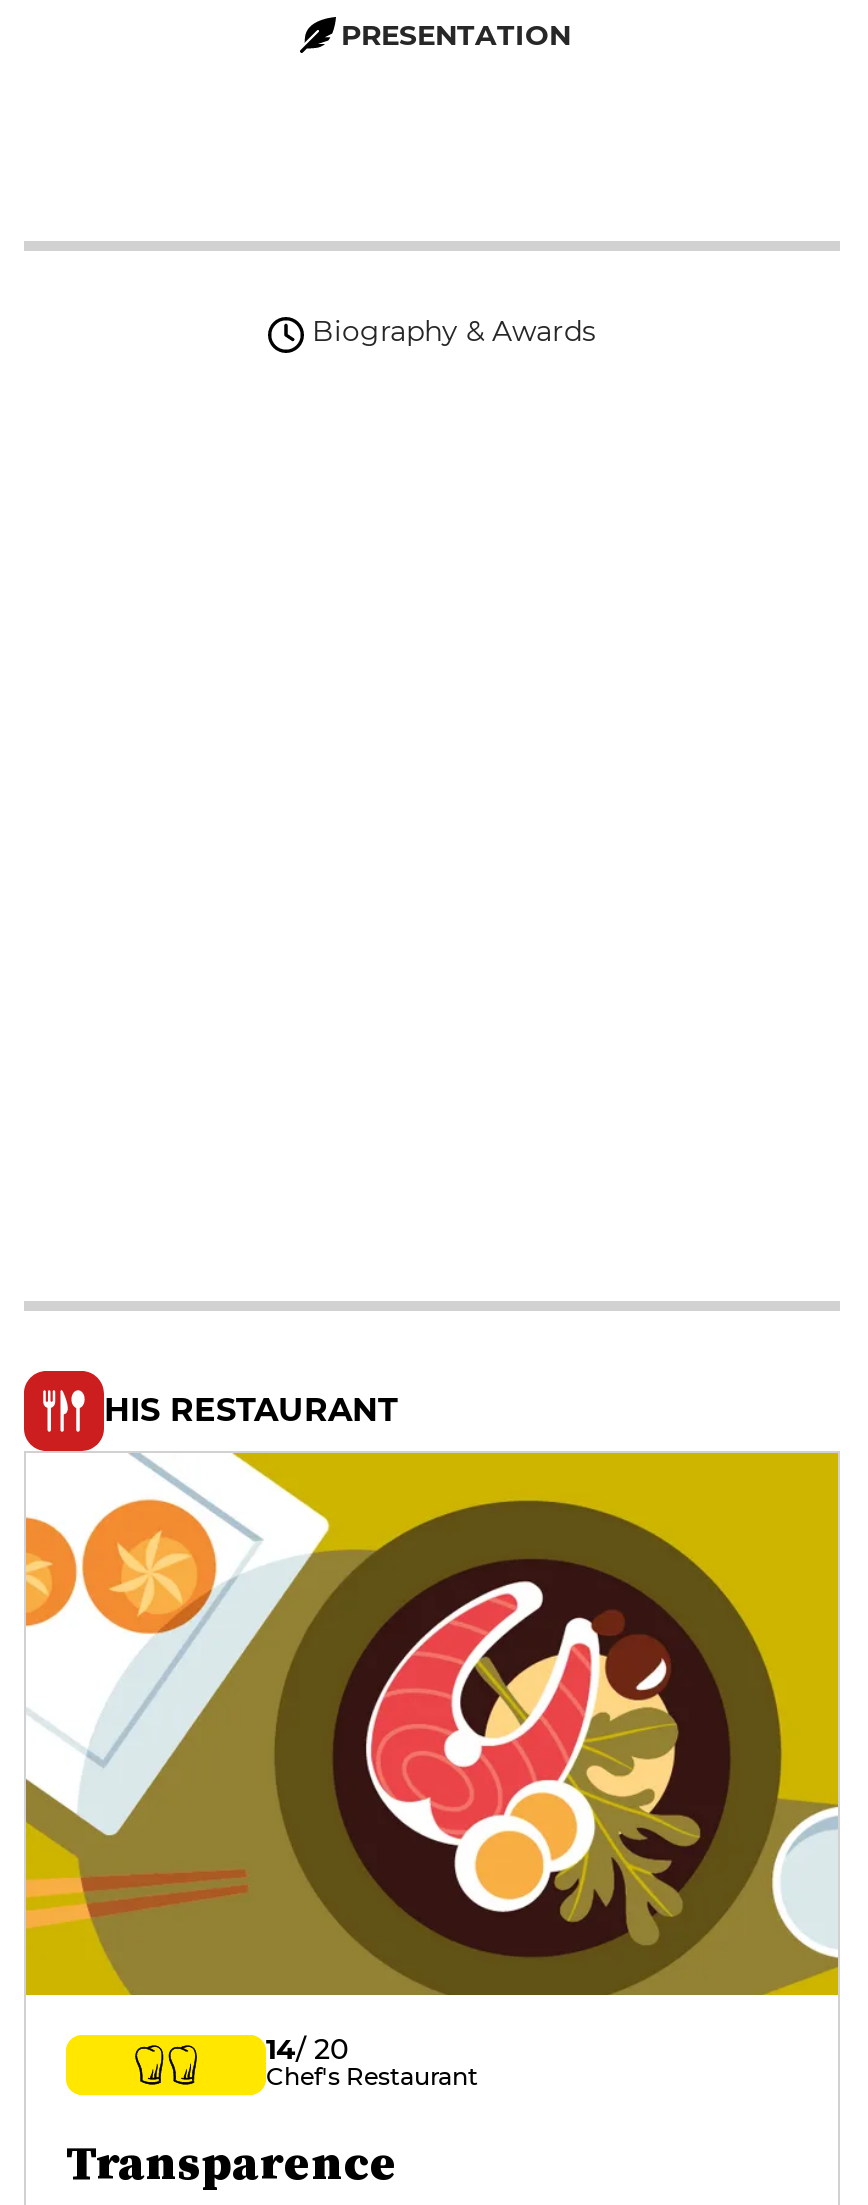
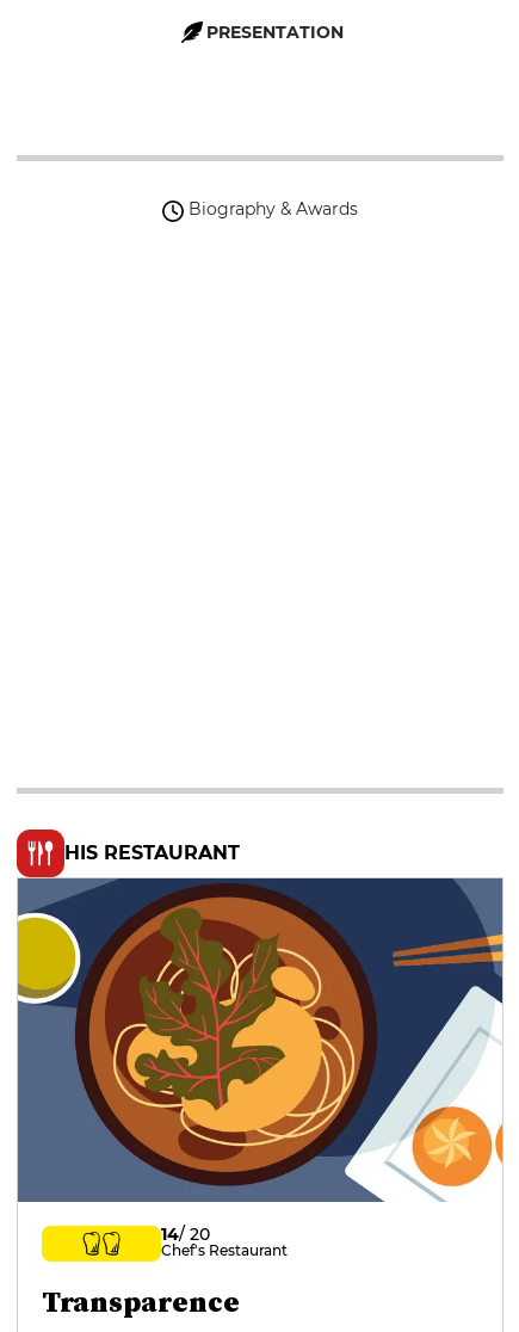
[24,1451,840,1997] [image] -> [17,877,503,1203] [image]

